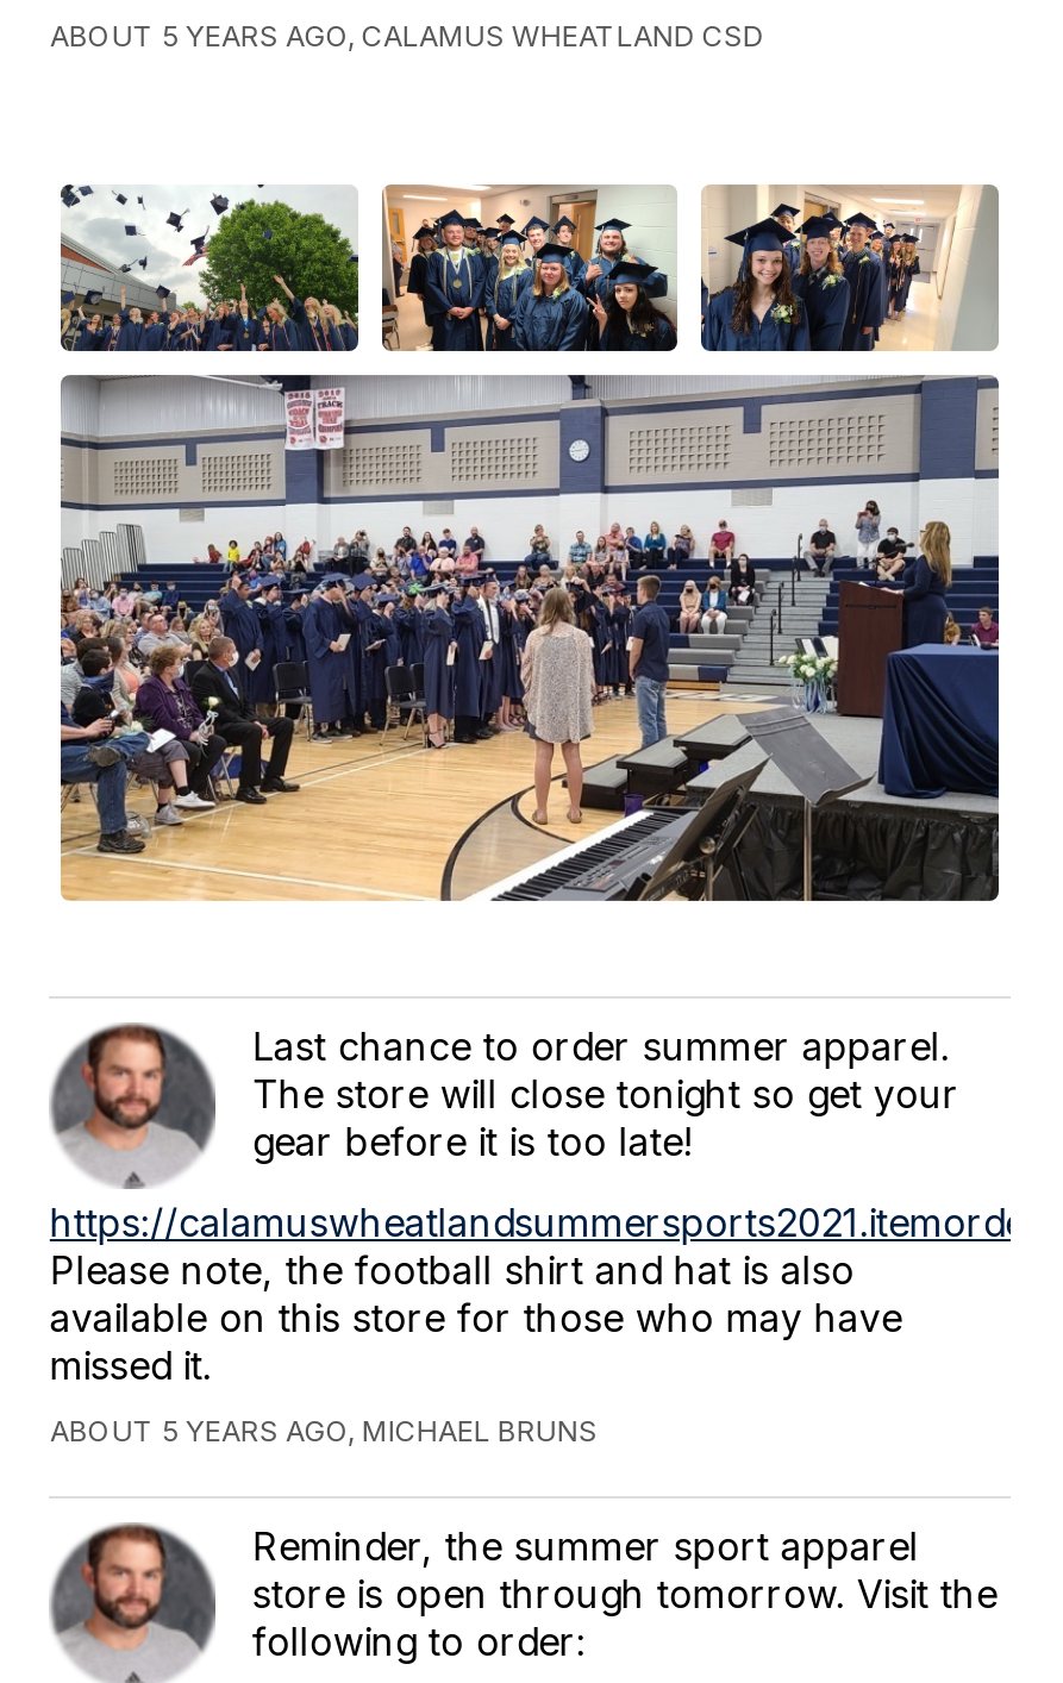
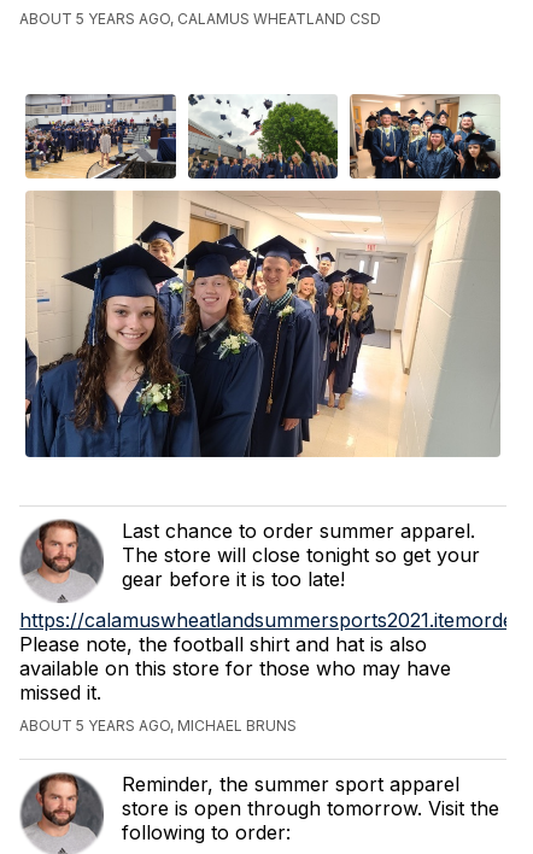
[58,183,358,355] [image] -> [24,93,177,180] [image]
[382,183,677,352] [image] -> [188,94,339,180] [image]
[701,186,999,355] [image] -> [350,95,500,180] [image]
[58,371,999,905] [image] -> [24,191,500,458] [image]

